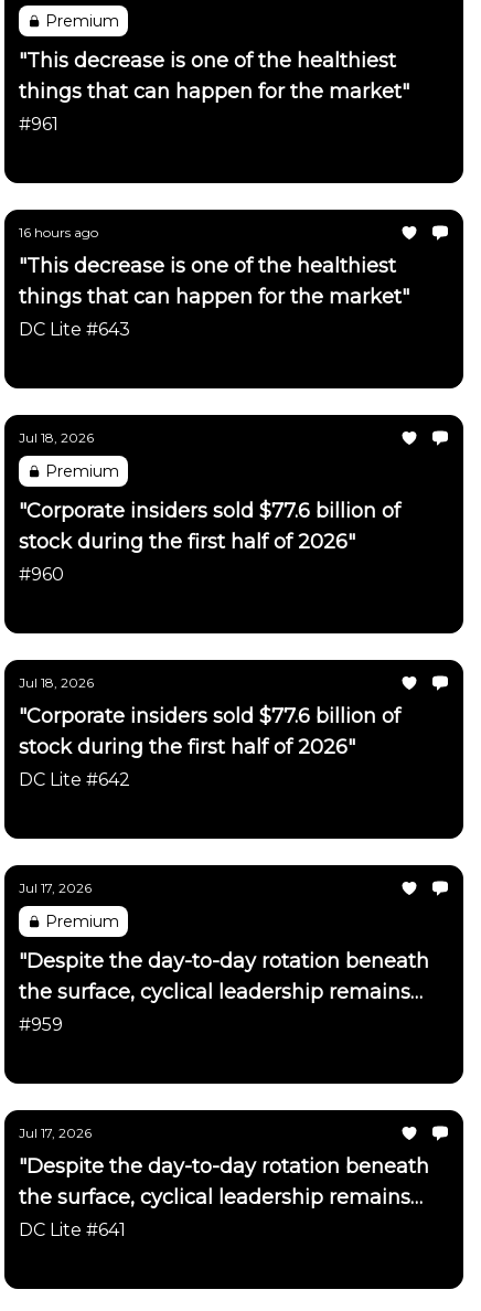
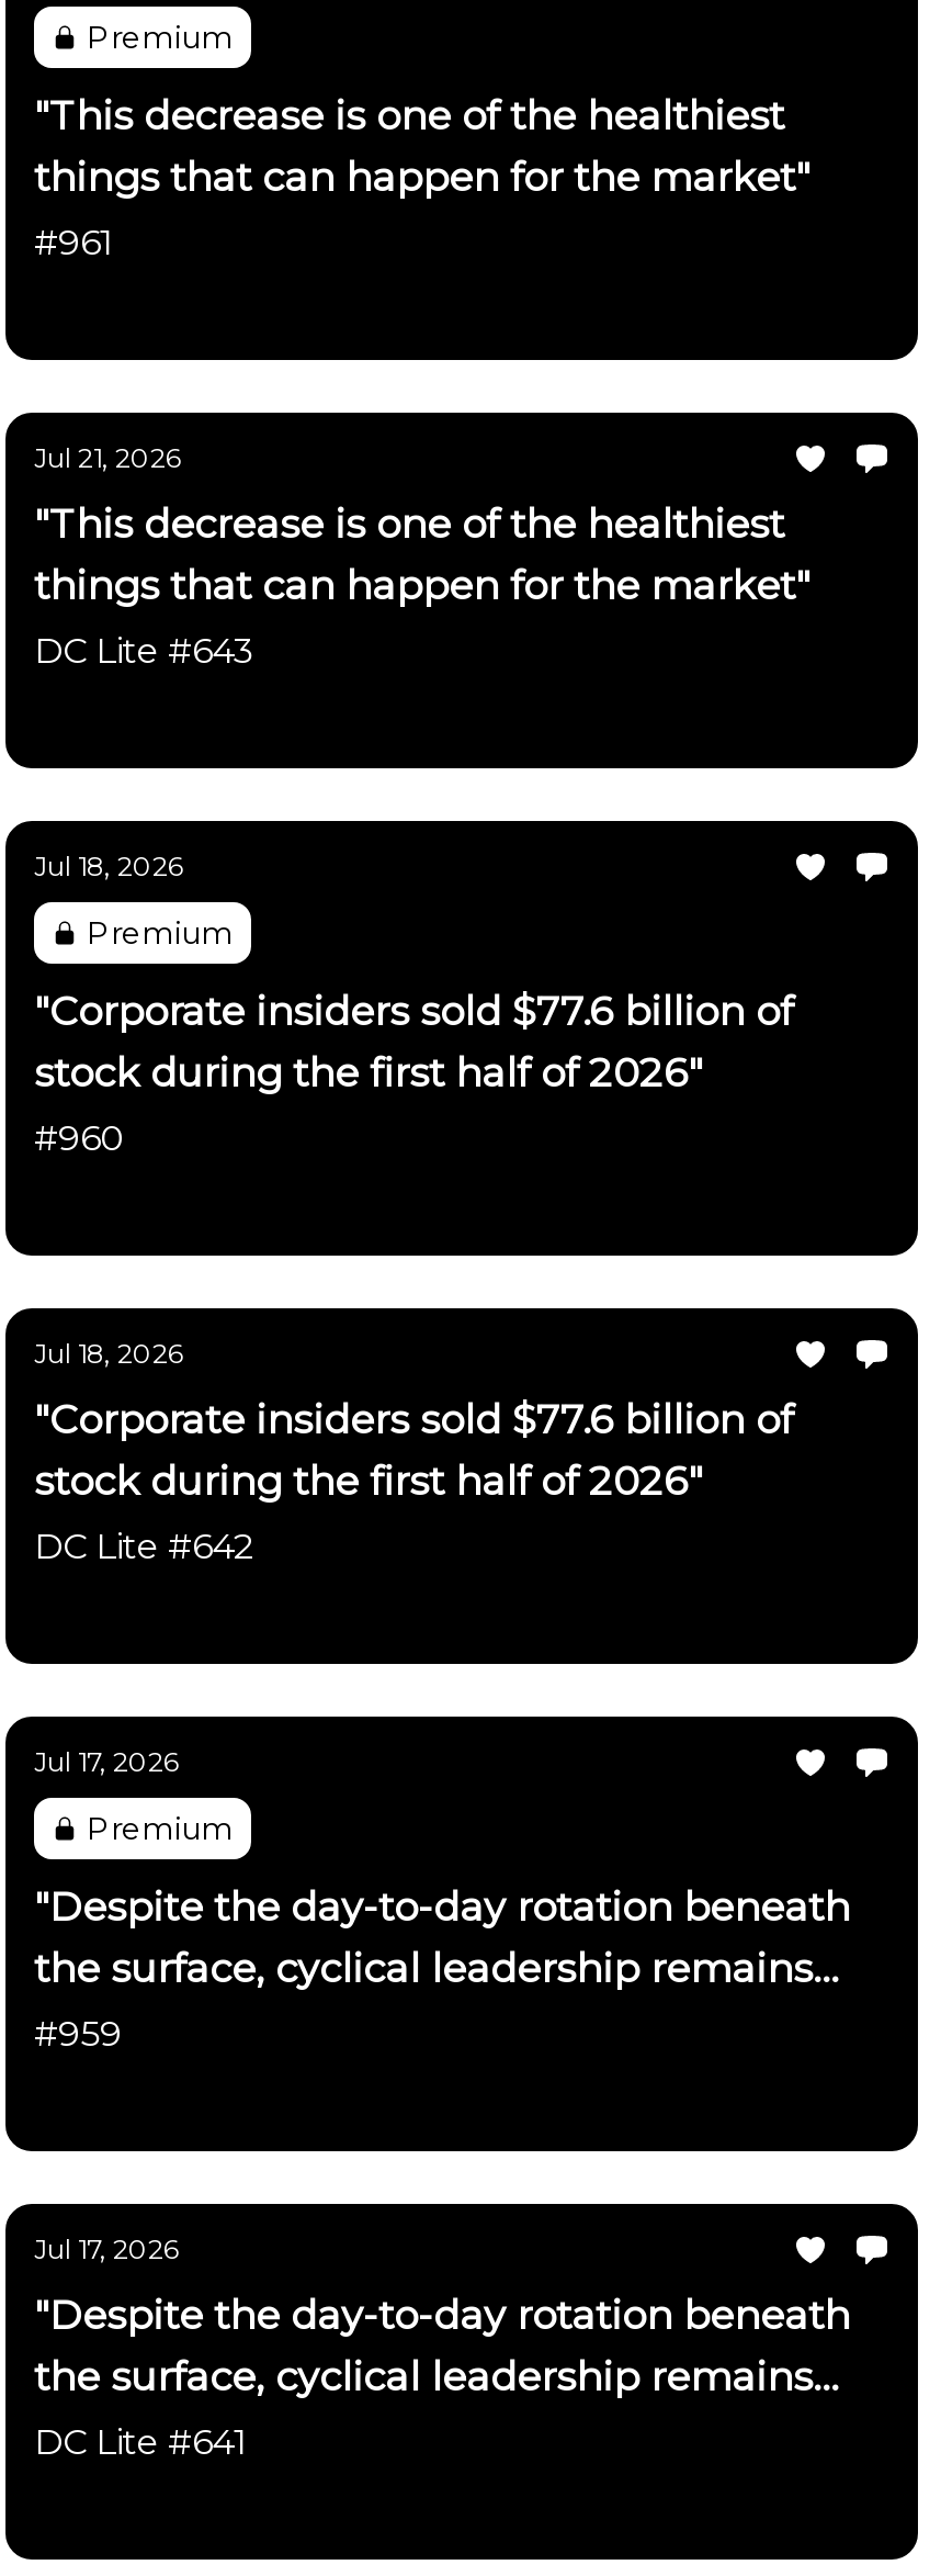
[19,224,98,241] 16 hours ago -> [34,441,181,474] Jul 21, 2026

